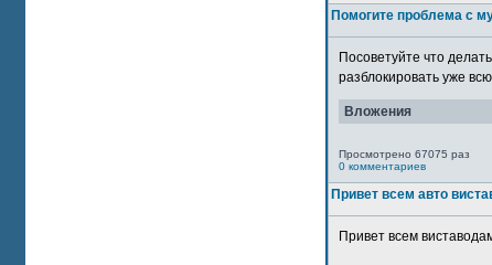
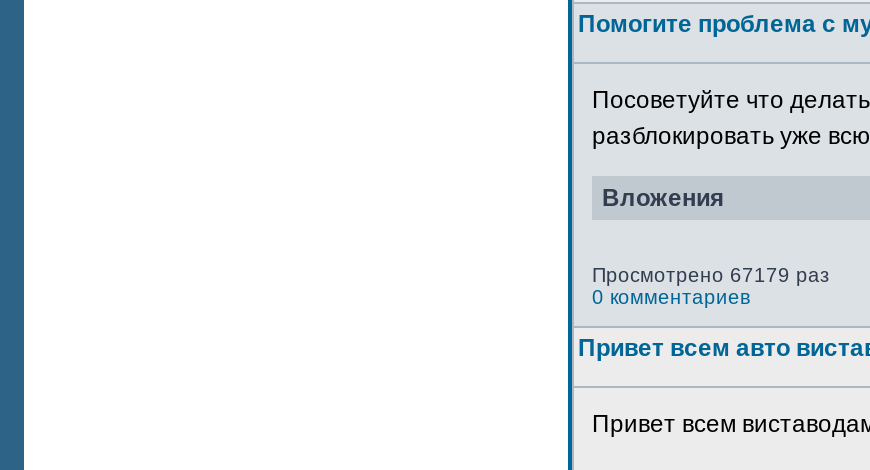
[339,148,470,160] Просмотрено 67075 раз -> [592,264,830,286] Просмотрено 67179 раз

